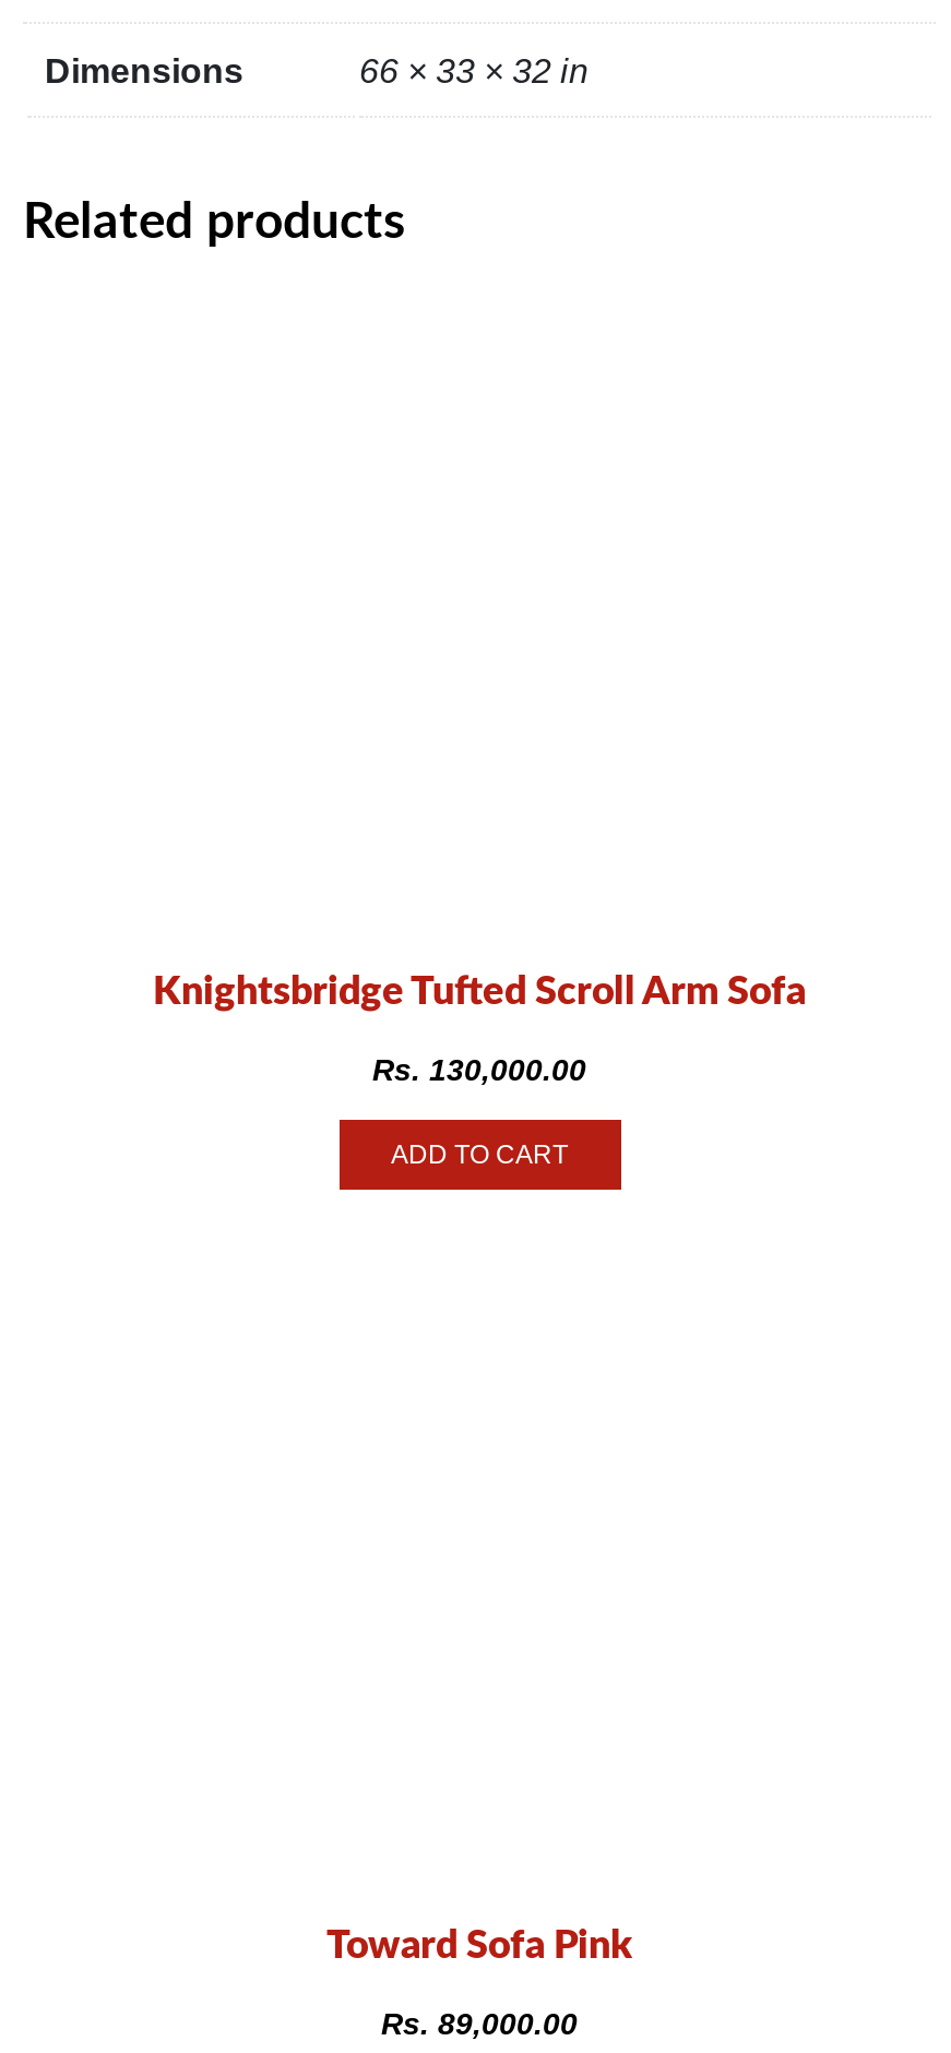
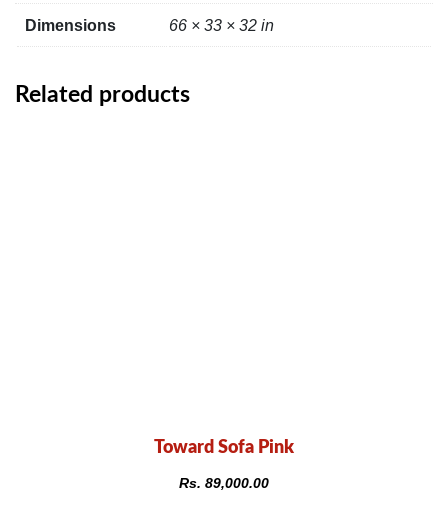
[153,972,806,1169] Knightsbridge Tufted Scroll Arm Sofa | Rs. 130,000.00 | ADD TO CART -> none

